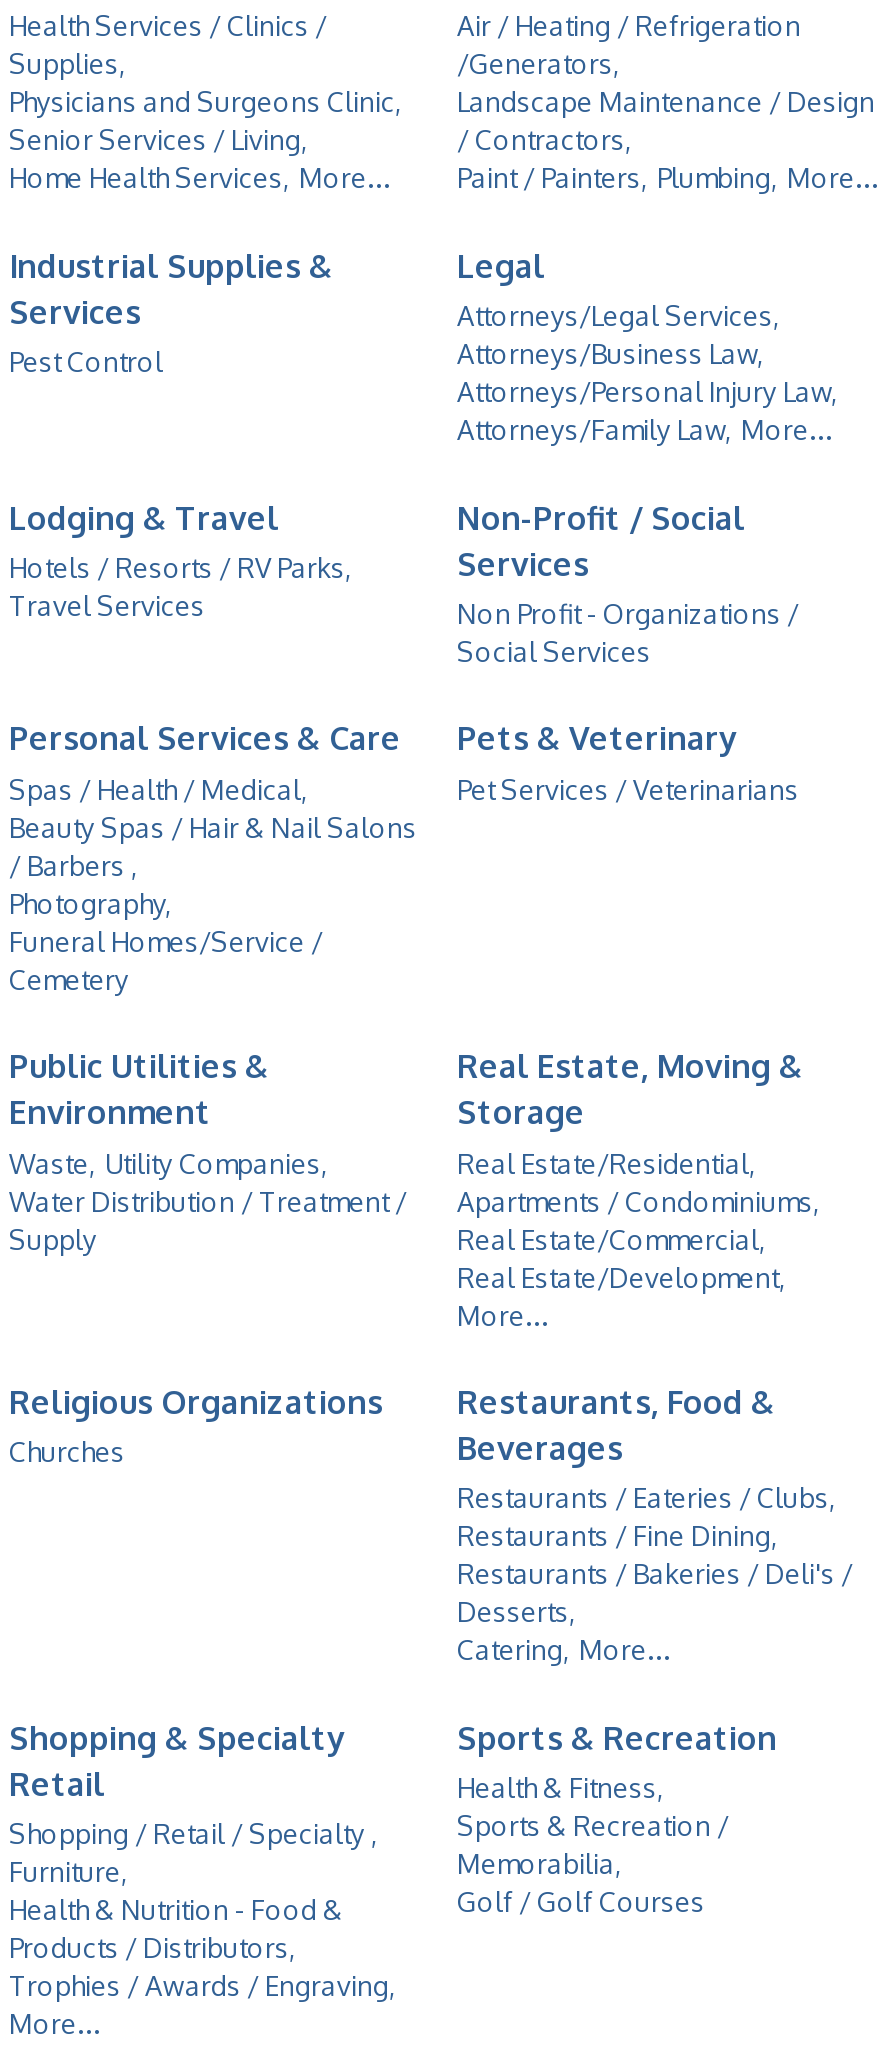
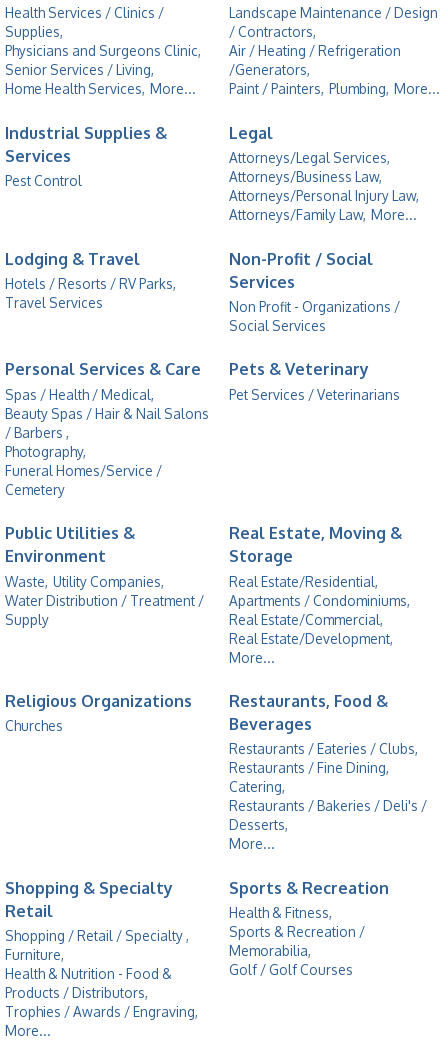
moved [457,9,801,81] -> [229,42,401,78]: Air / Heating / Refrigeration | /Generators,
moved [457,85,875,157] -> [229,4,438,40]: Landscape Maintenance / Design | / Contractors,
none -> [229,778,285,795] Catering,
[457,1633,671,1667] Catering, More... -> [229,835,275,852] More...

